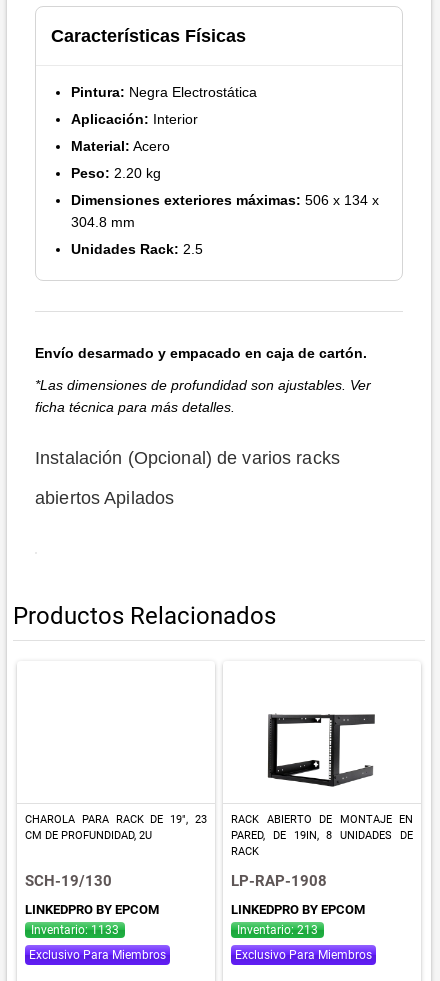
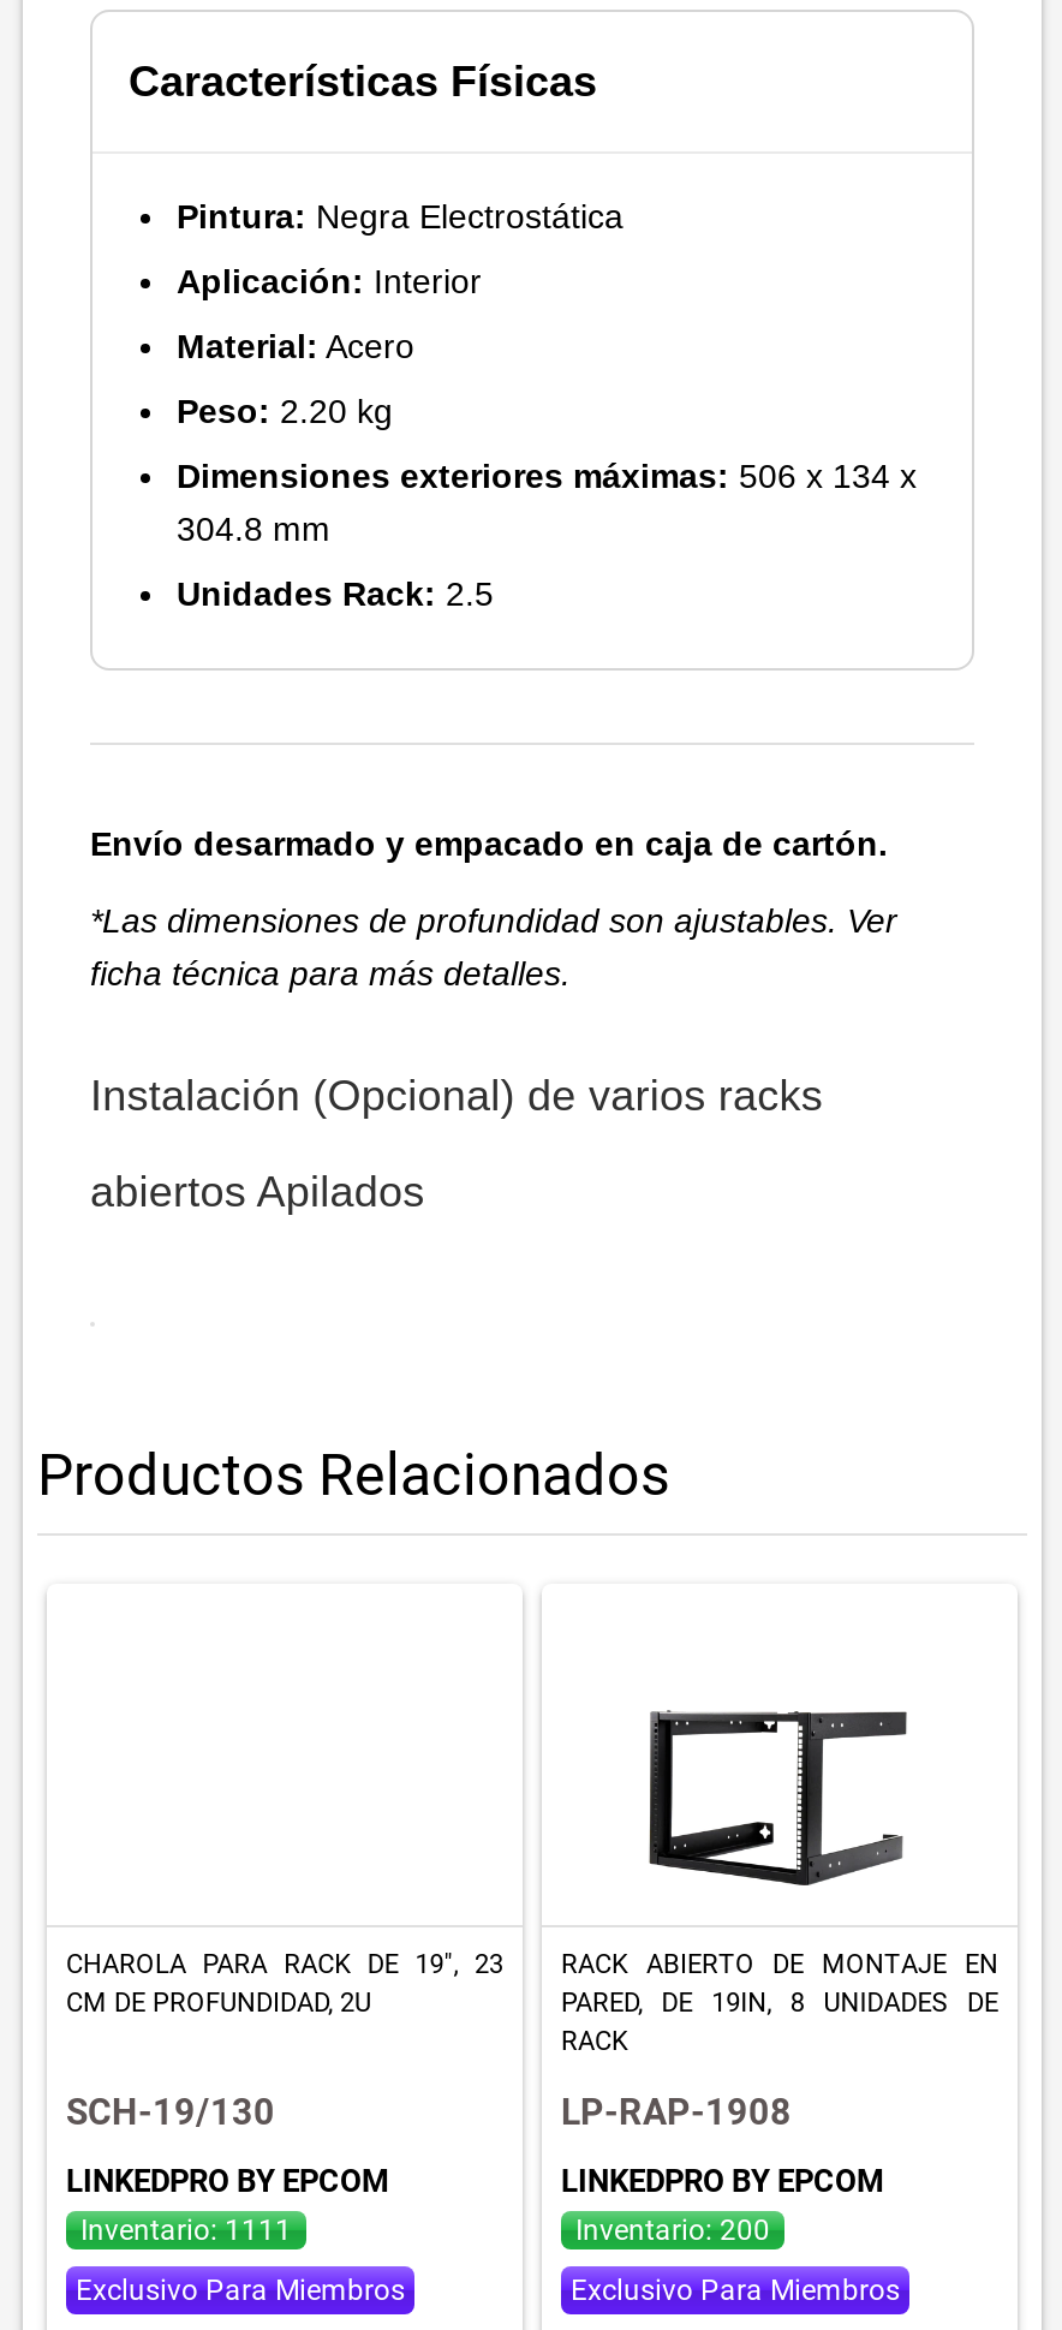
[31,923,119,937] Inventario: 1133 -> [80,2213,292,2247] Inventario: 1111
[237,923,318,937] Inventario: 213 -> [575,2213,770,2247] Inventario: 200

